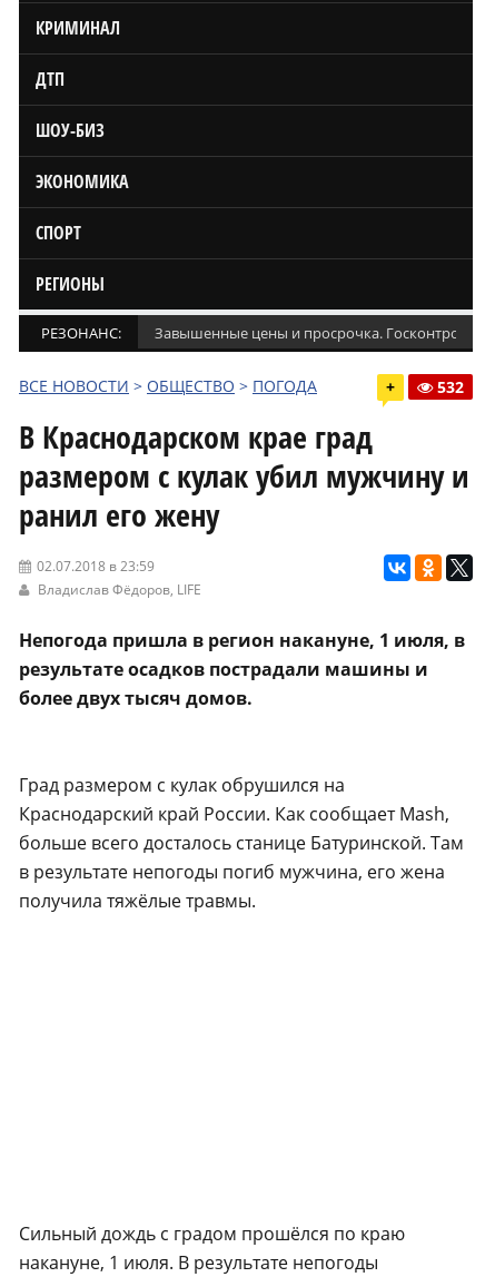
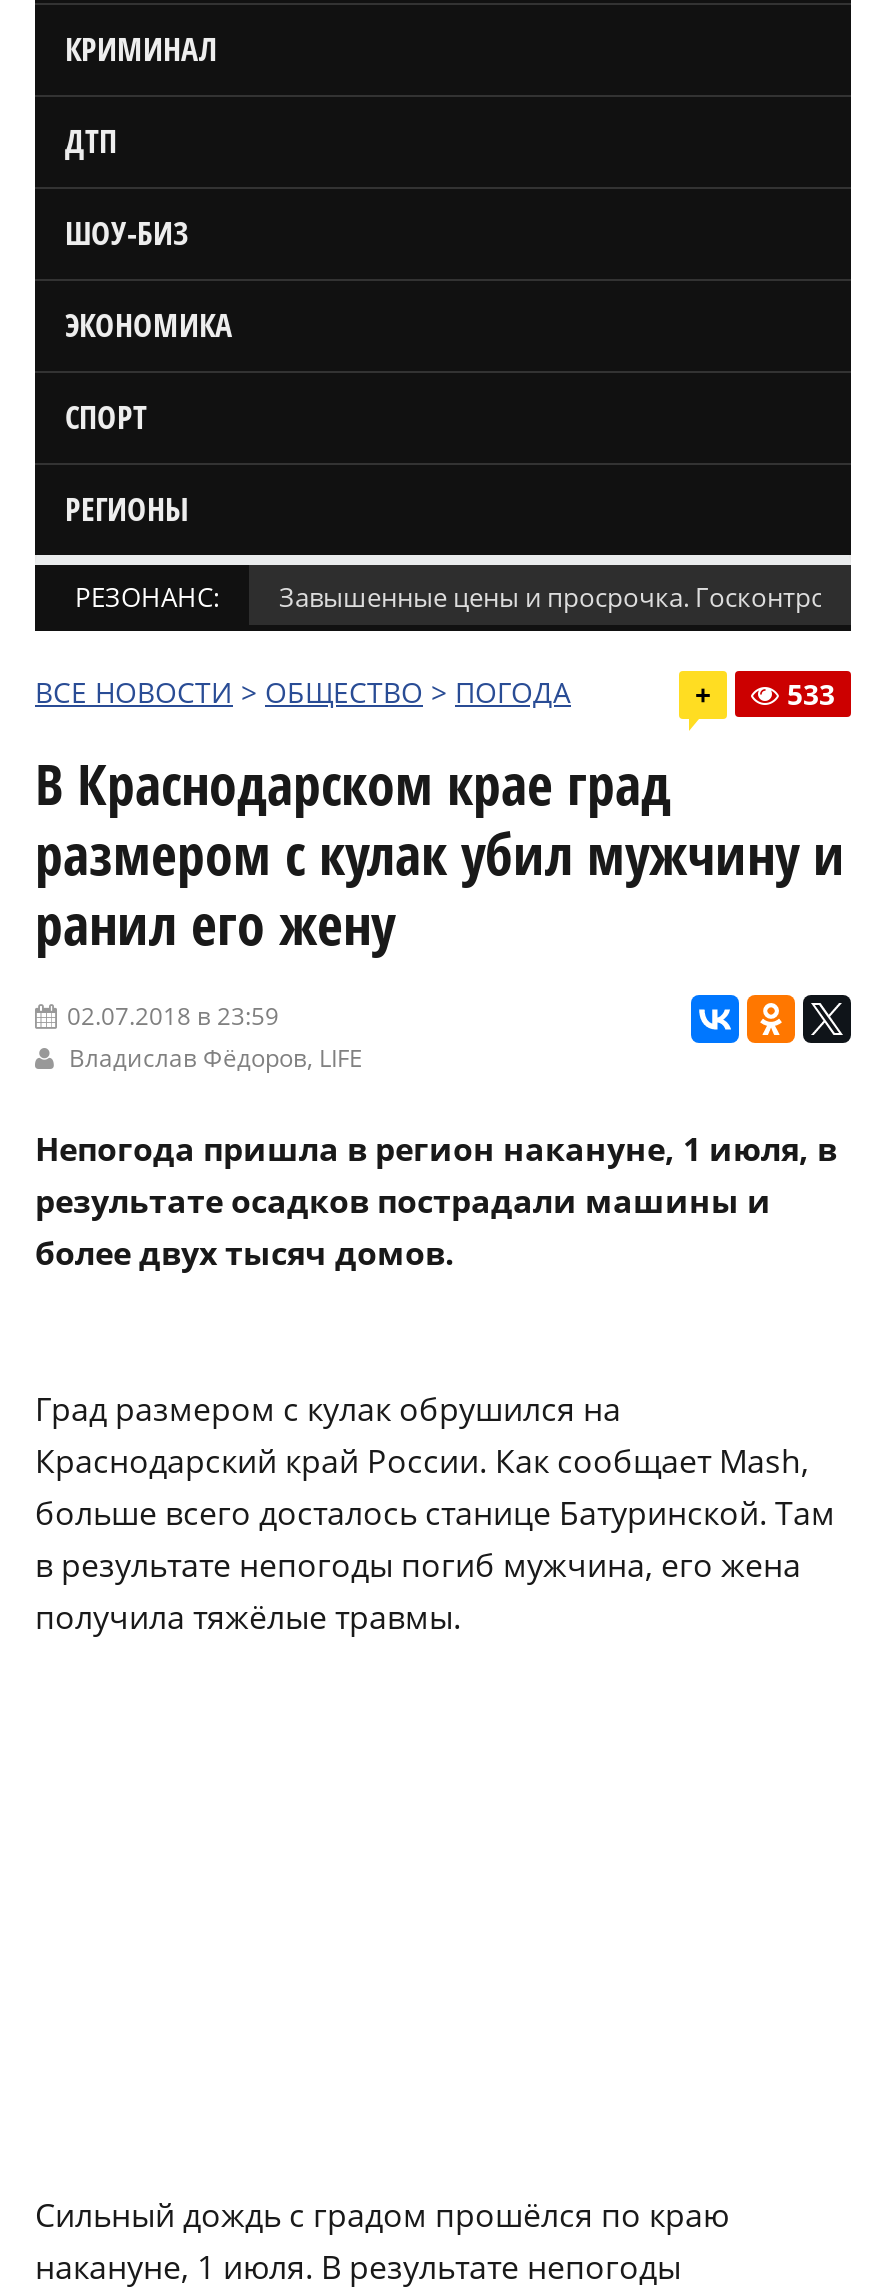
[433,376,464,397] 532 -> [779,675,835,713] 533

